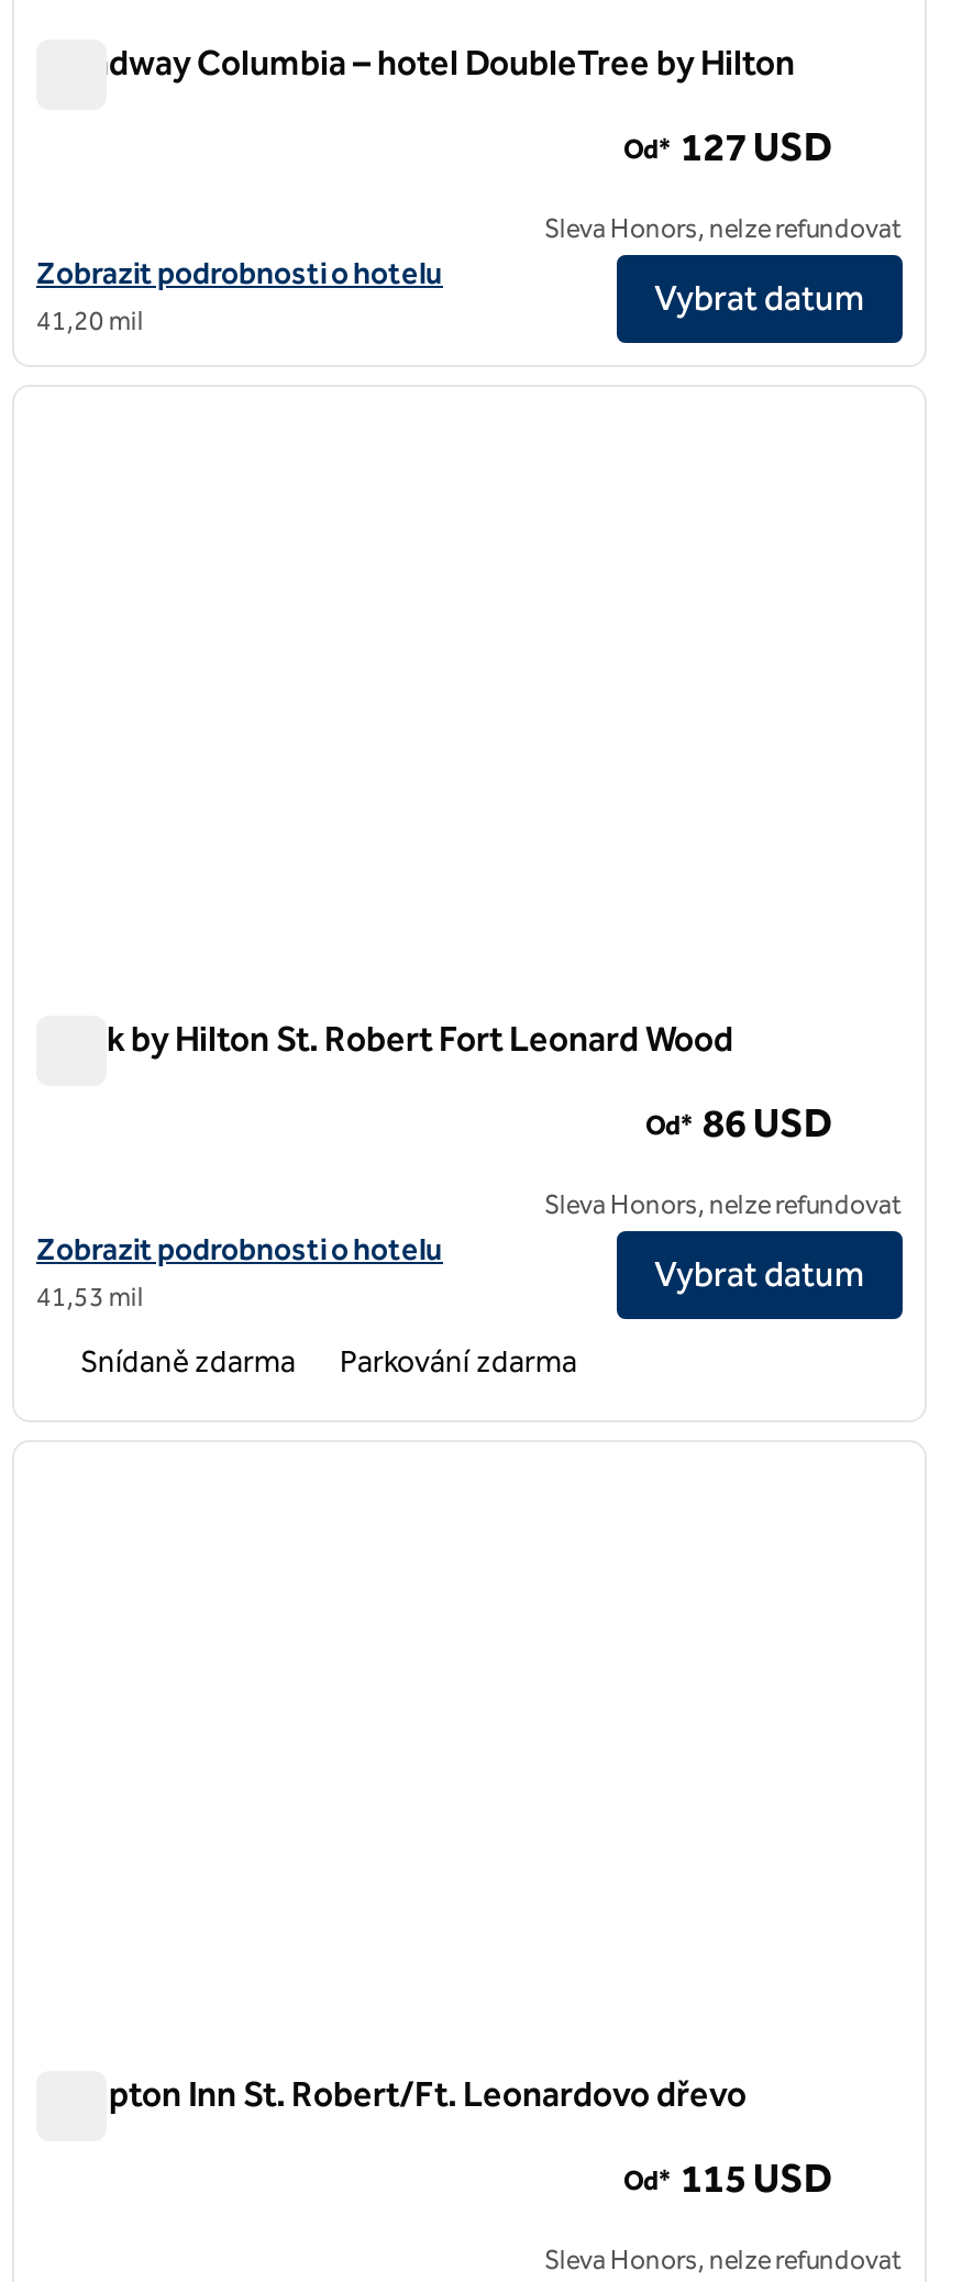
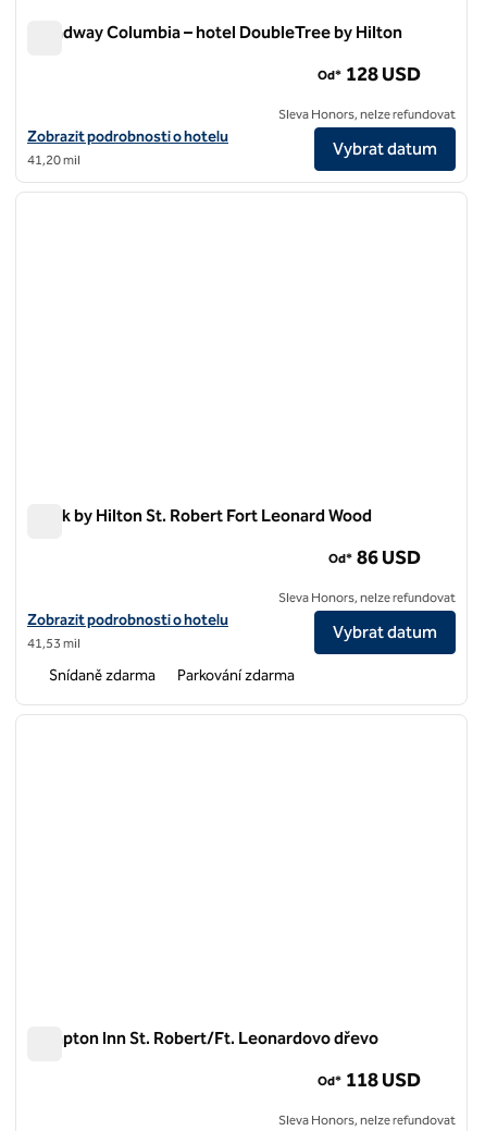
[623,124,832,172] Od* 127 USD -> [318,62,421,86] Od* 128 USD
[623,2155,832,2204] Od* 115 USD -> [318,1068,421,1092] Od* 118 USD

